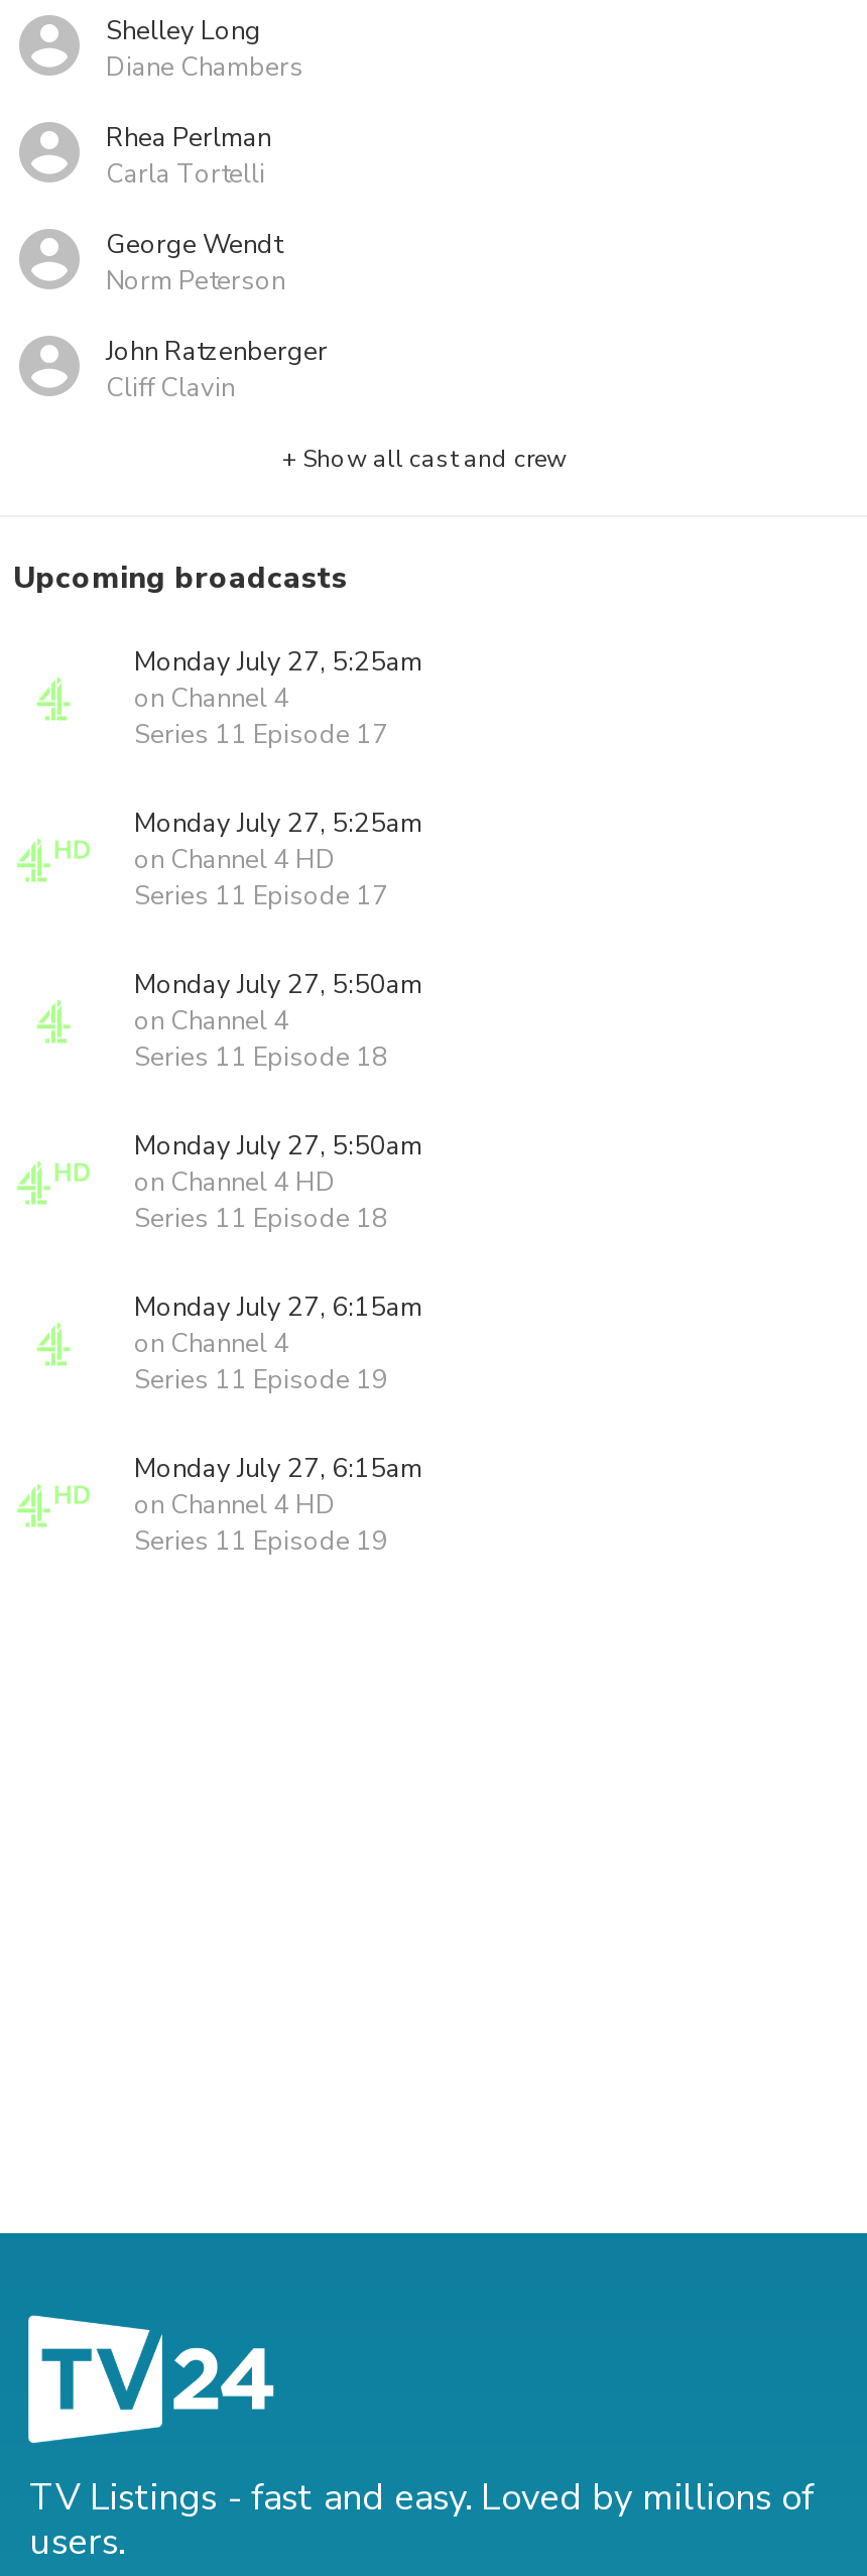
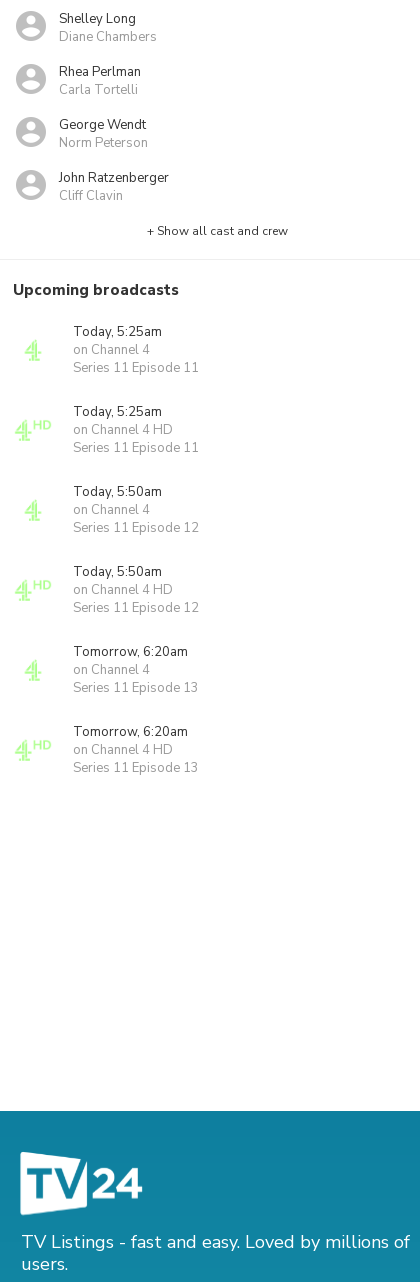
[134,644,422,681] Monday July 27, 5:25am -> [73,323,162,341] Today, 5:25am
[134,717,388,753] Series 11 Episode 17 -> [73,359,199,377] Series 11 Episode 11
[134,806,422,842] Monday July 27, 5:25am -> [73,403,162,421] Today, 5:25am
[134,878,388,914] Series 11 Episode 17 -> [73,439,199,457] Series 11 Episode 11
[134,967,422,1003] Monday July 27, 5:50am -> [73,483,162,501] Today, 5:50am
[134,1039,388,1076] Series 11 Episode 18 -> [73,519,199,537] Series 11 Episode 12
[134,1128,422,1164] Monday July 27, 5:50am -> [73,563,162,581] Today, 5:50am
[134,1201,388,1237] Series 11 Episode 18 -> [73,599,199,617] Series 11 Episode 12
[134,1290,422,1326] Monday July 27, 6:15am -> [73,643,188,661] Tomorrow, 6:20am
[134,1362,388,1398] Series 11 Episode 19 -> [73,679,199,697] Series 11 Episode 13
[134,1451,422,1487] Monday July 27, 6:15am -> [73,723,188,741] Tomorrow, 6:20am
[134,1523,388,1560] Series 11 Episode 19 -> [73,759,199,777] Series 11 Episode 13

